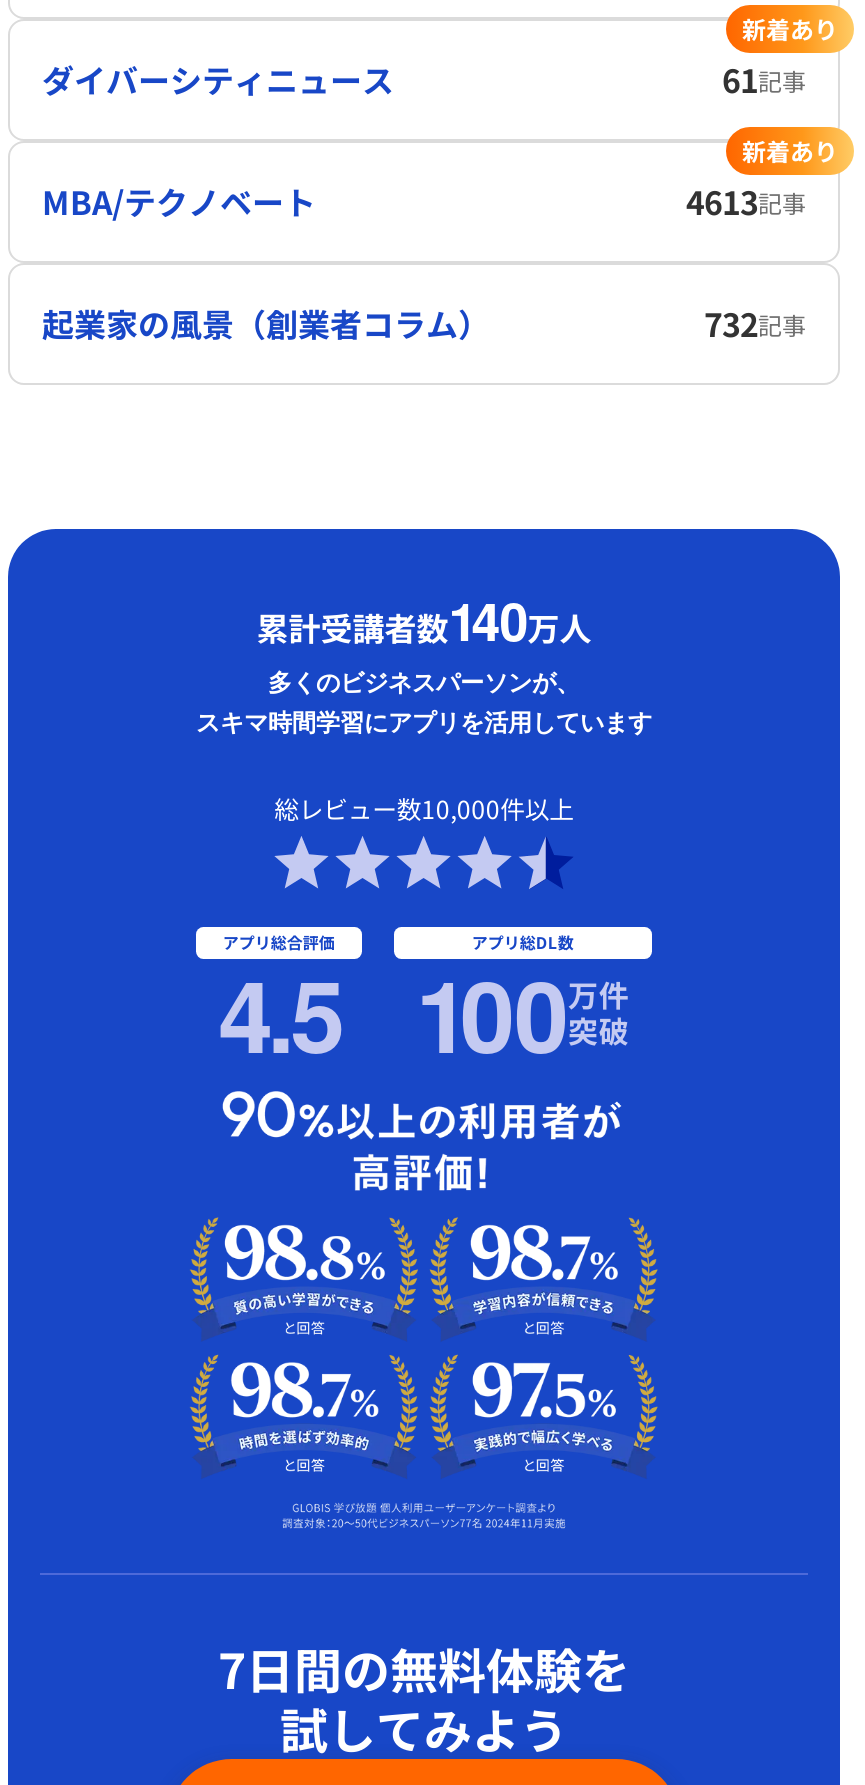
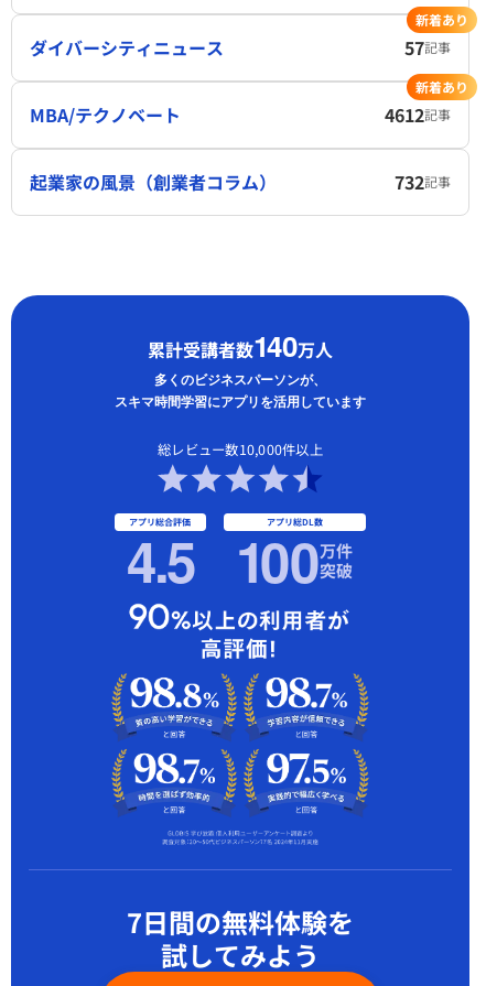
[722,56,806,104] 61記事 -> [404,34,451,60] 57記事
[686,178,806,226] 4613記事 -> [385,101,451,127] 4612記事

